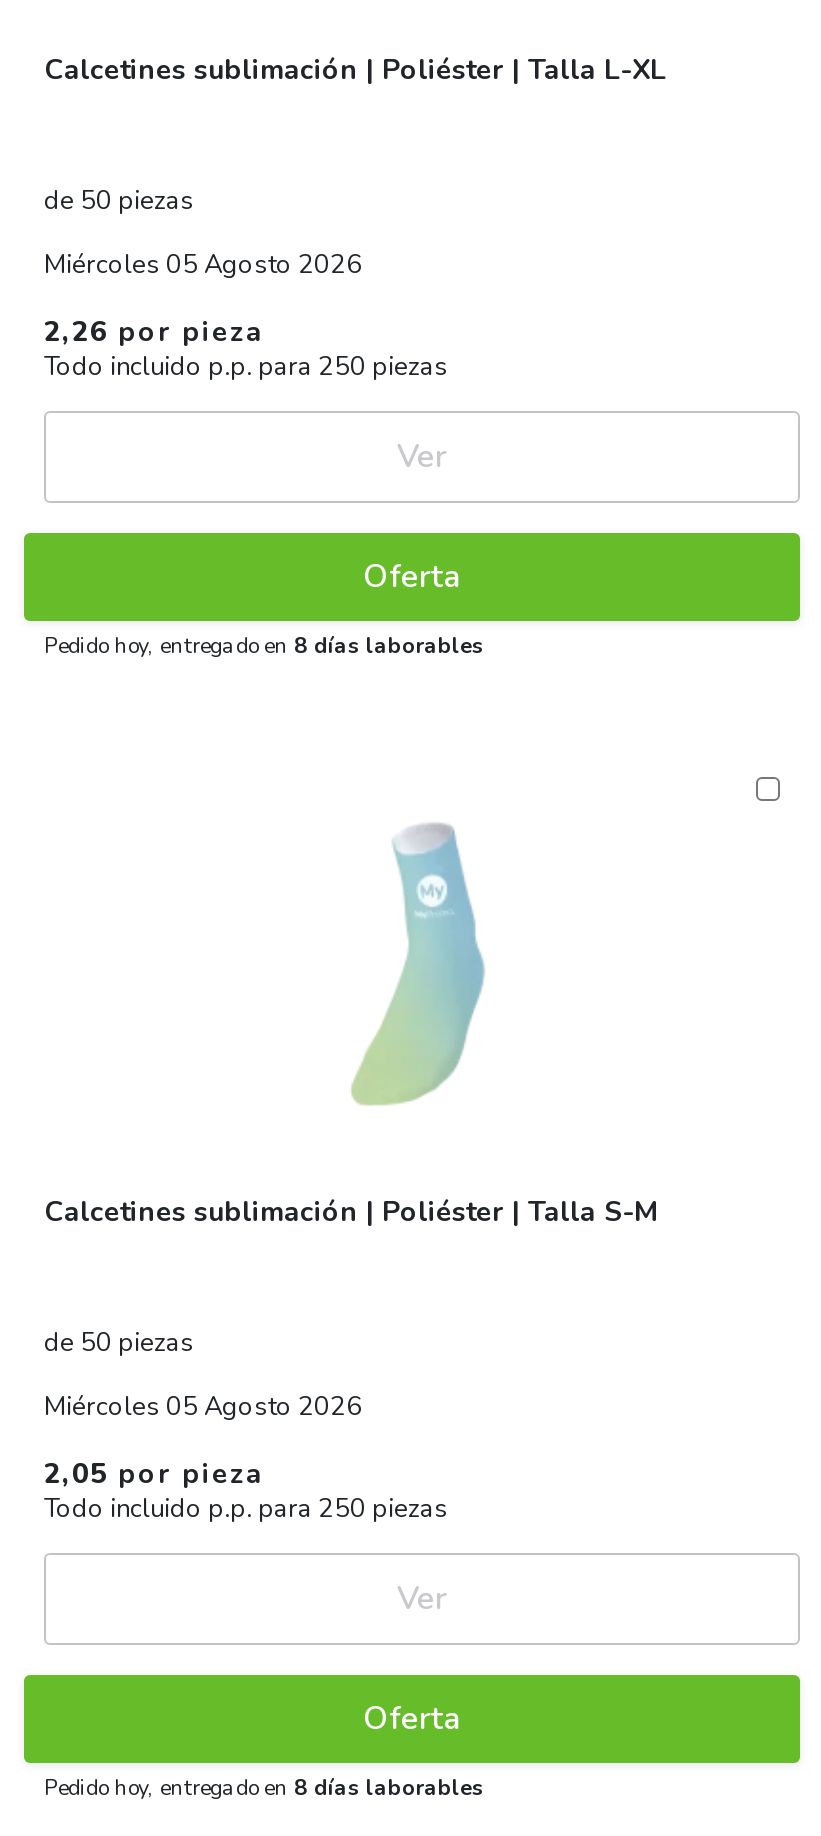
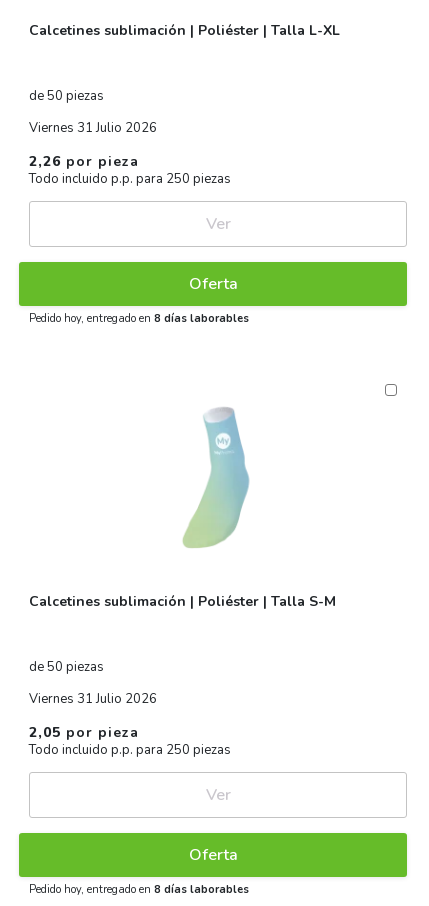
[44,247,362,283] Miércoles 05 Agosto 2026 -> [29,119,157,137] Viernes 31 Julio 2026
[44,1389,362,1425] Miércoles 05 Agosto 2026 -> [29,690,157,708] Viernes 31 Julio 2026

